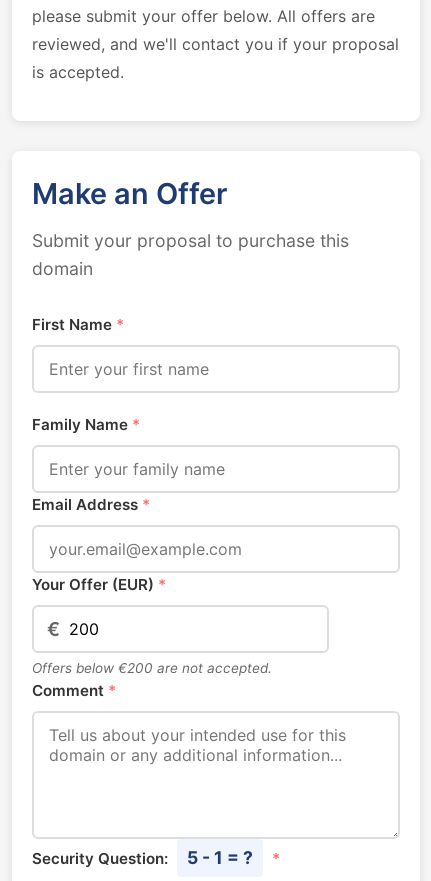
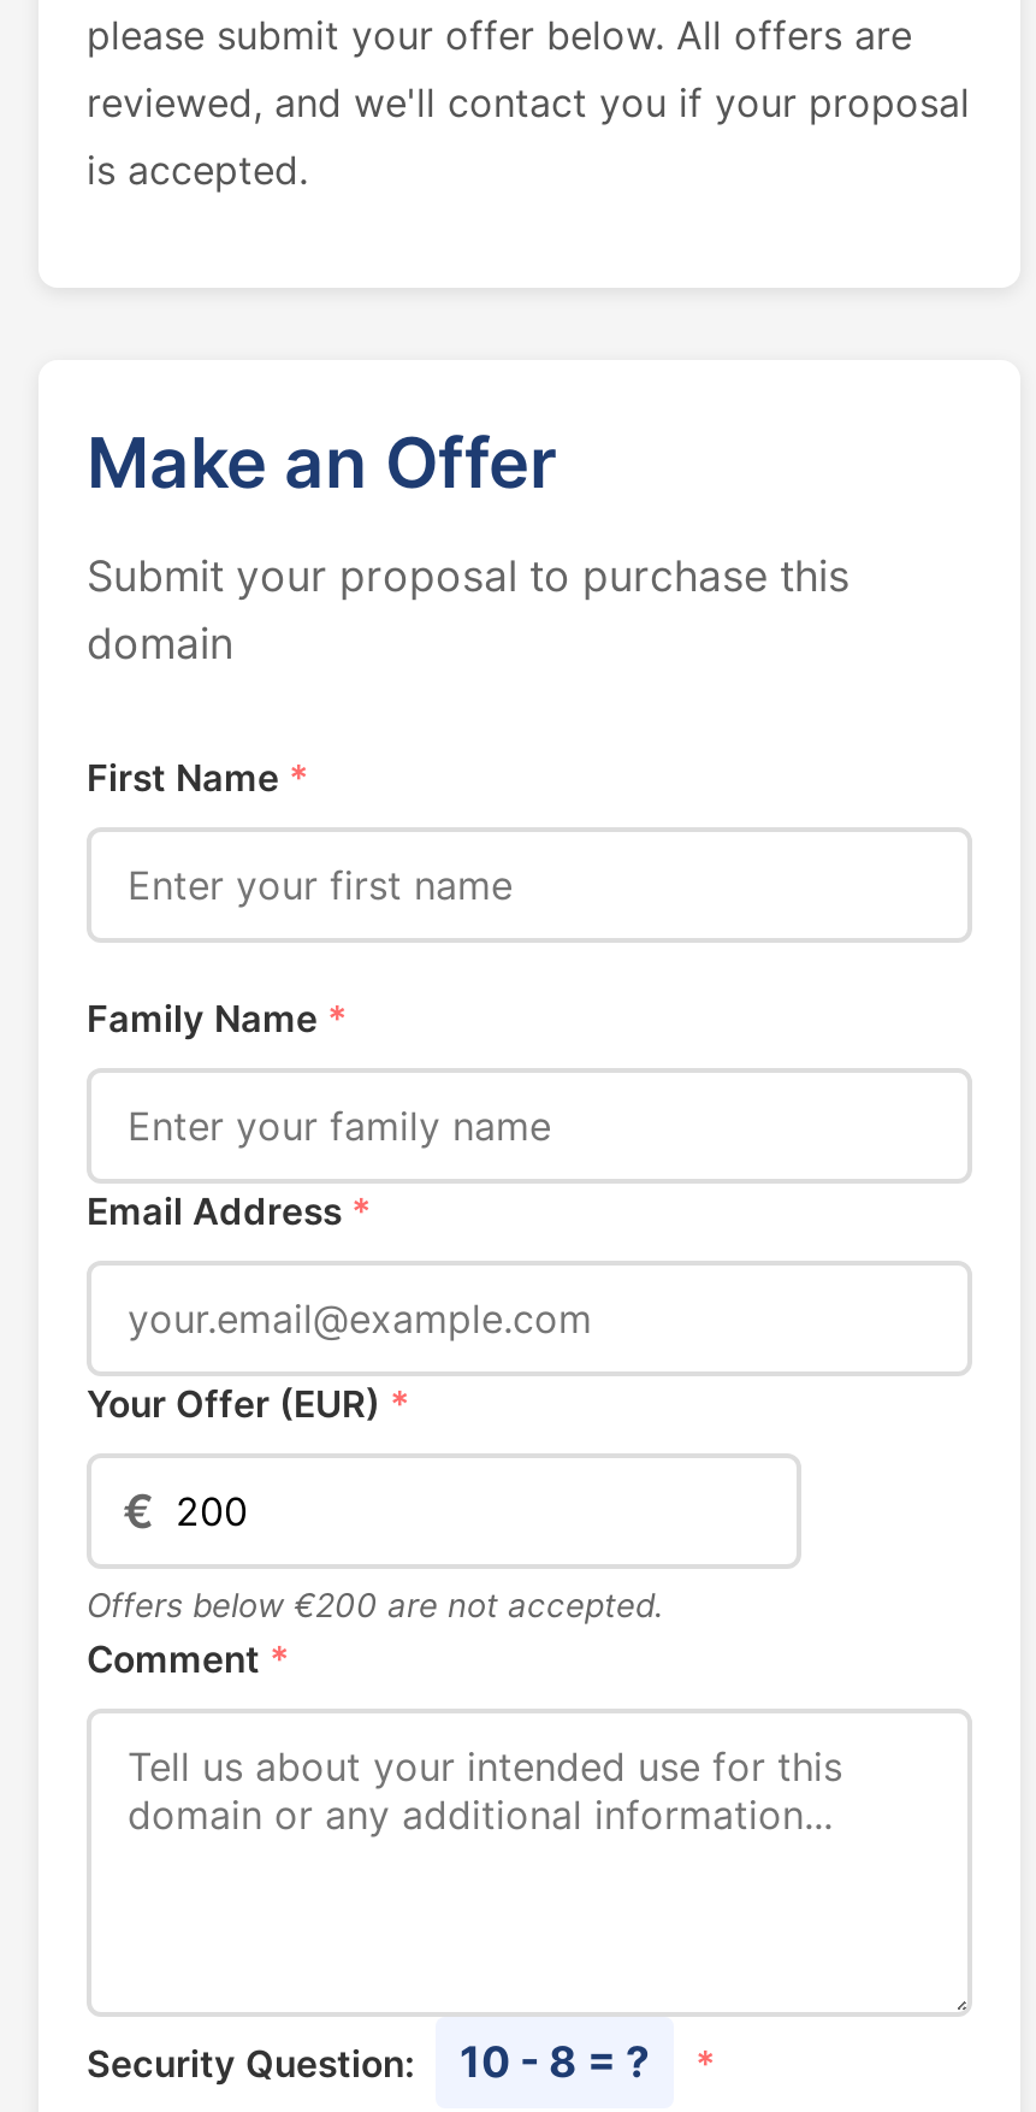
[187,847,253,868] 5 - 1 = ? -> [460,2036,650,2087] 10 - 8 = ?

